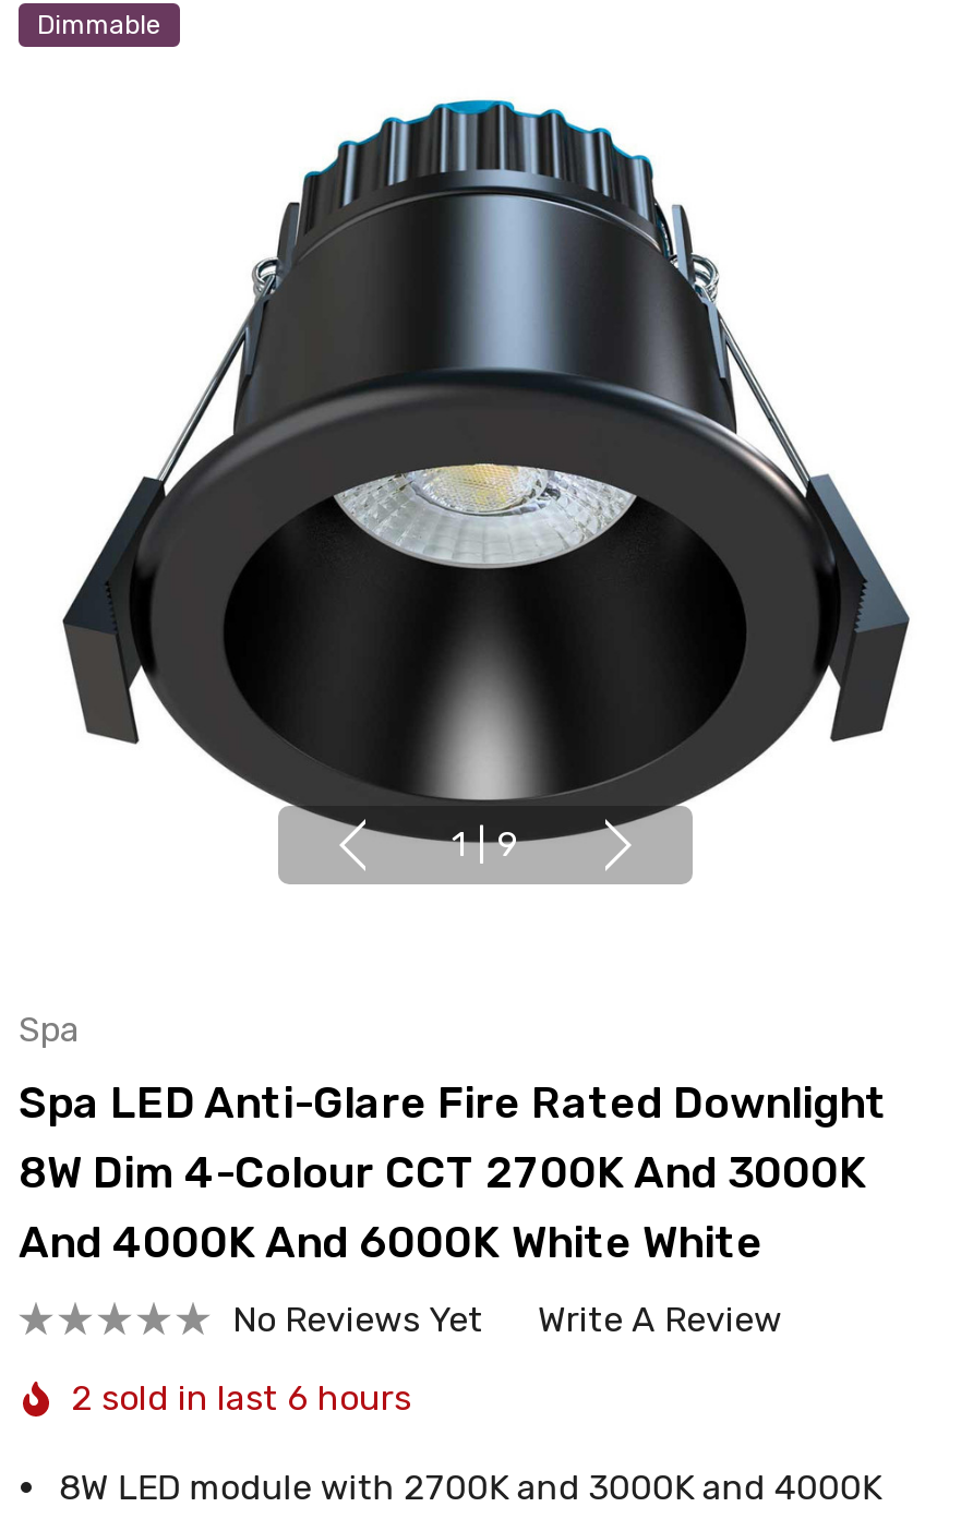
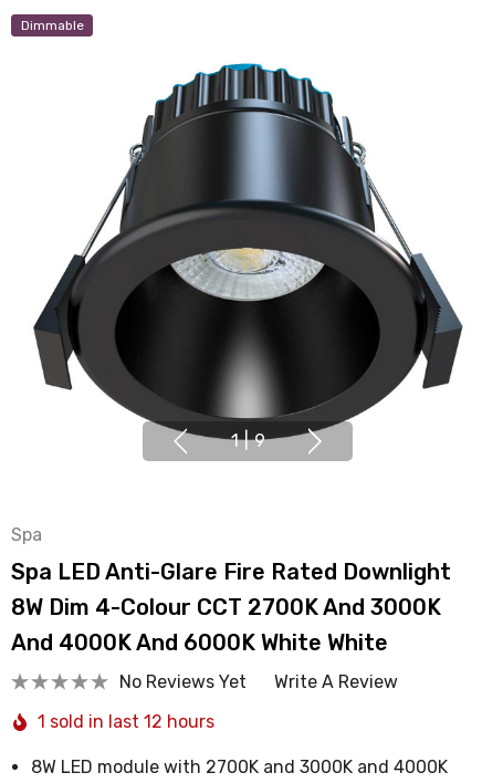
[71,1377,411,1419] 2 sold in last 6 hours -> [38,711,214,732] 1 sold in last 12 hours

